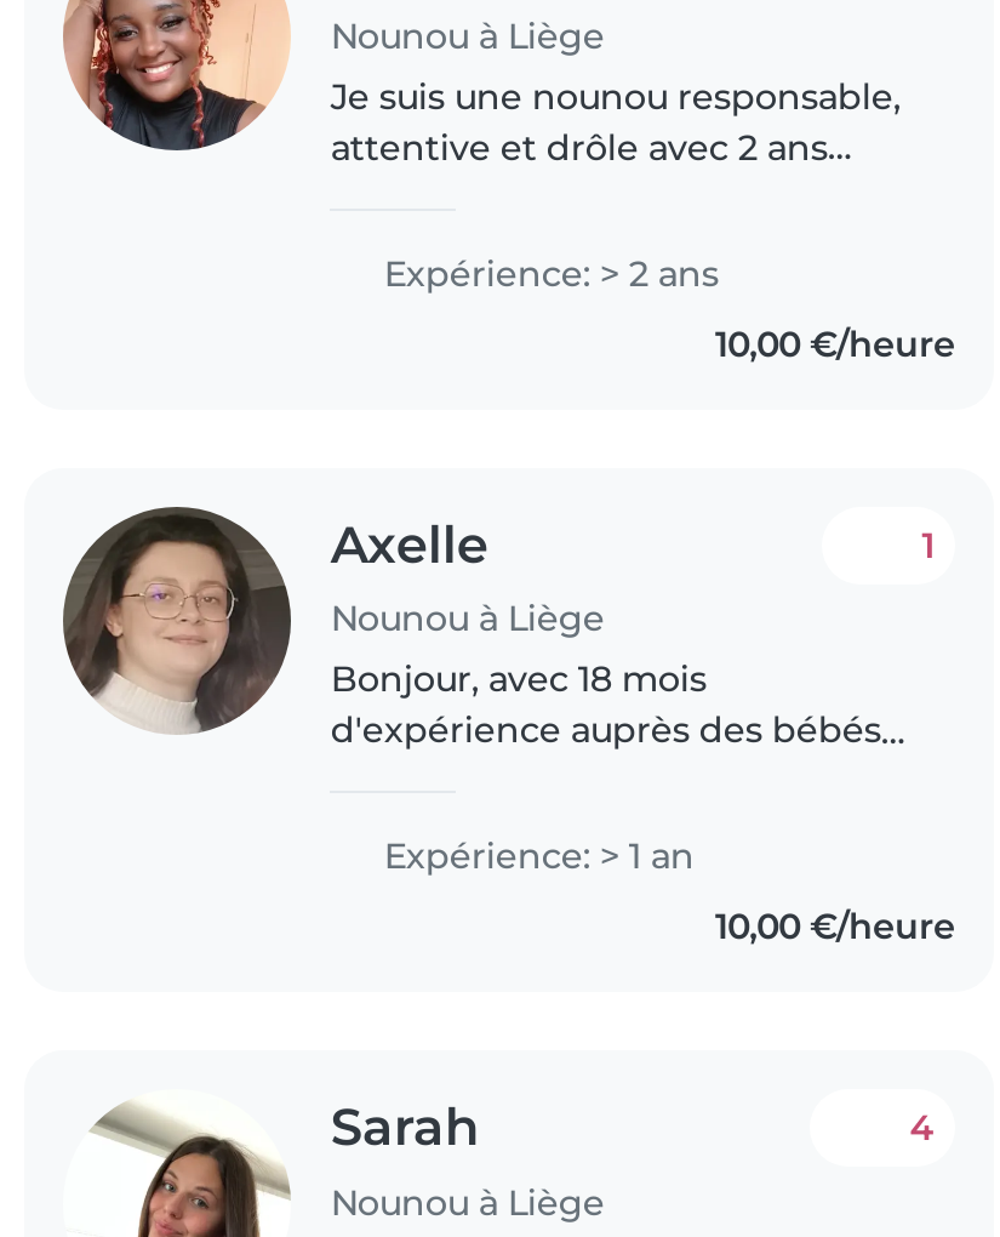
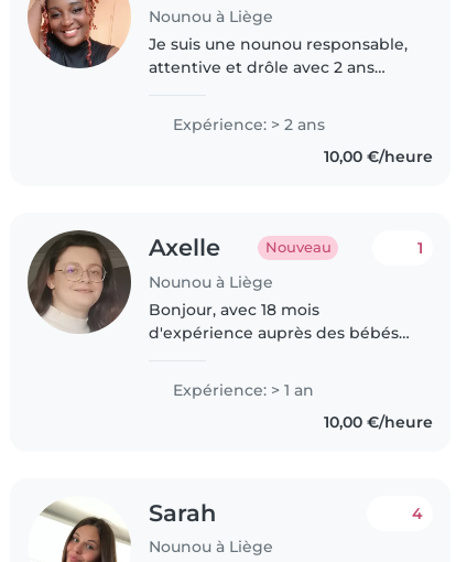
none -> [265,239,331,255] Nouveau

